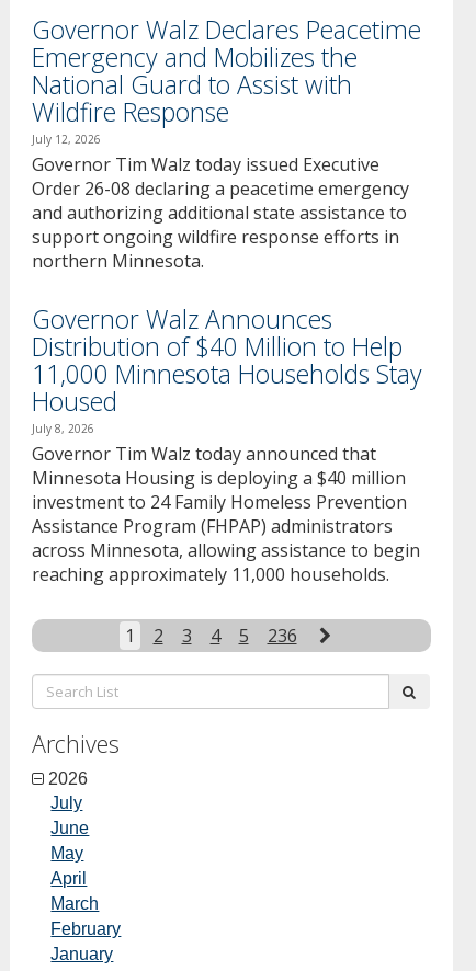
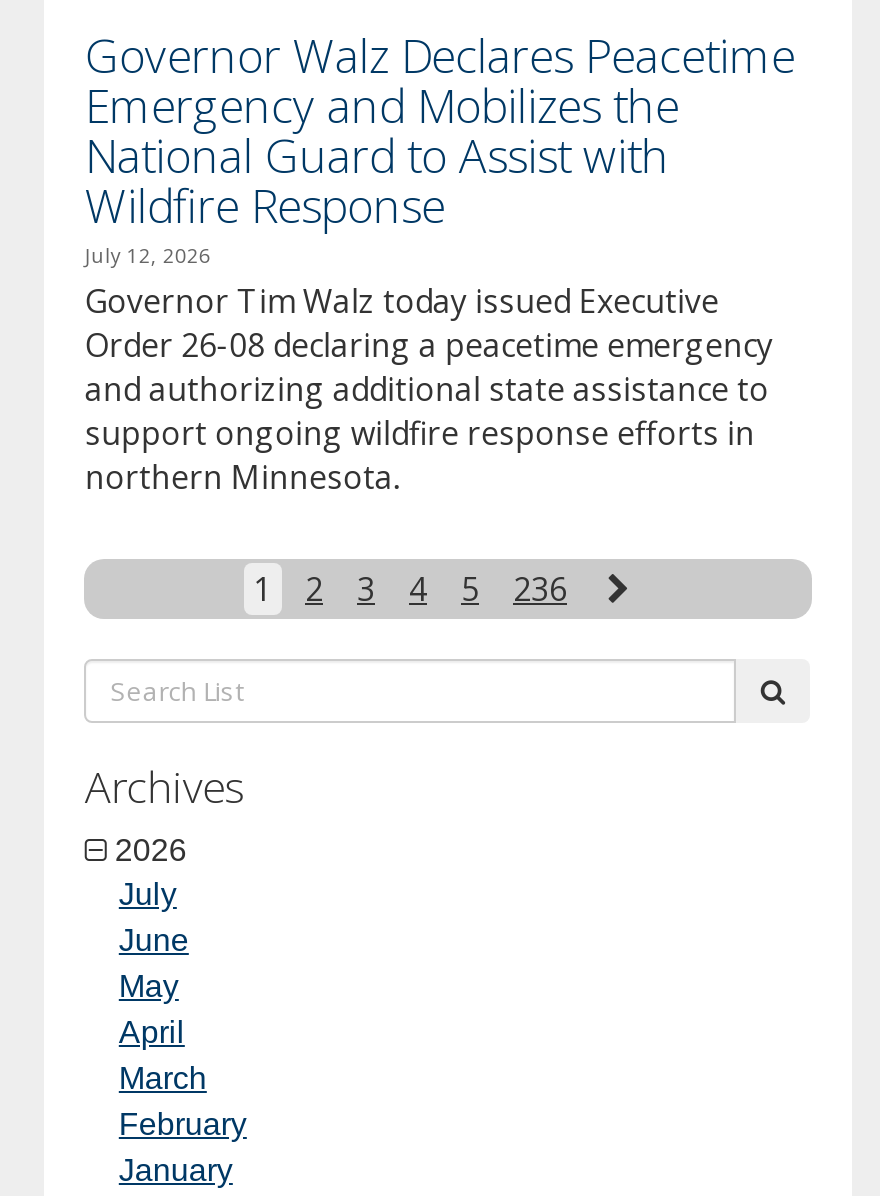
[32,301,423,586] Governor Walz Announces | Distribution of $40 Million to Help | 11,000 Minnesota Households Stay | Housed | July 8, 2026 | Governor Tim Walz today announced that | Minnesota Housing is deploying a $40 million | investment to 24 Family Homeless Prevention | Assistance Program (FHPAP) administrators | across Minnesota, allowing assistance to begin | reaching approximately 11,000 households. -> none

